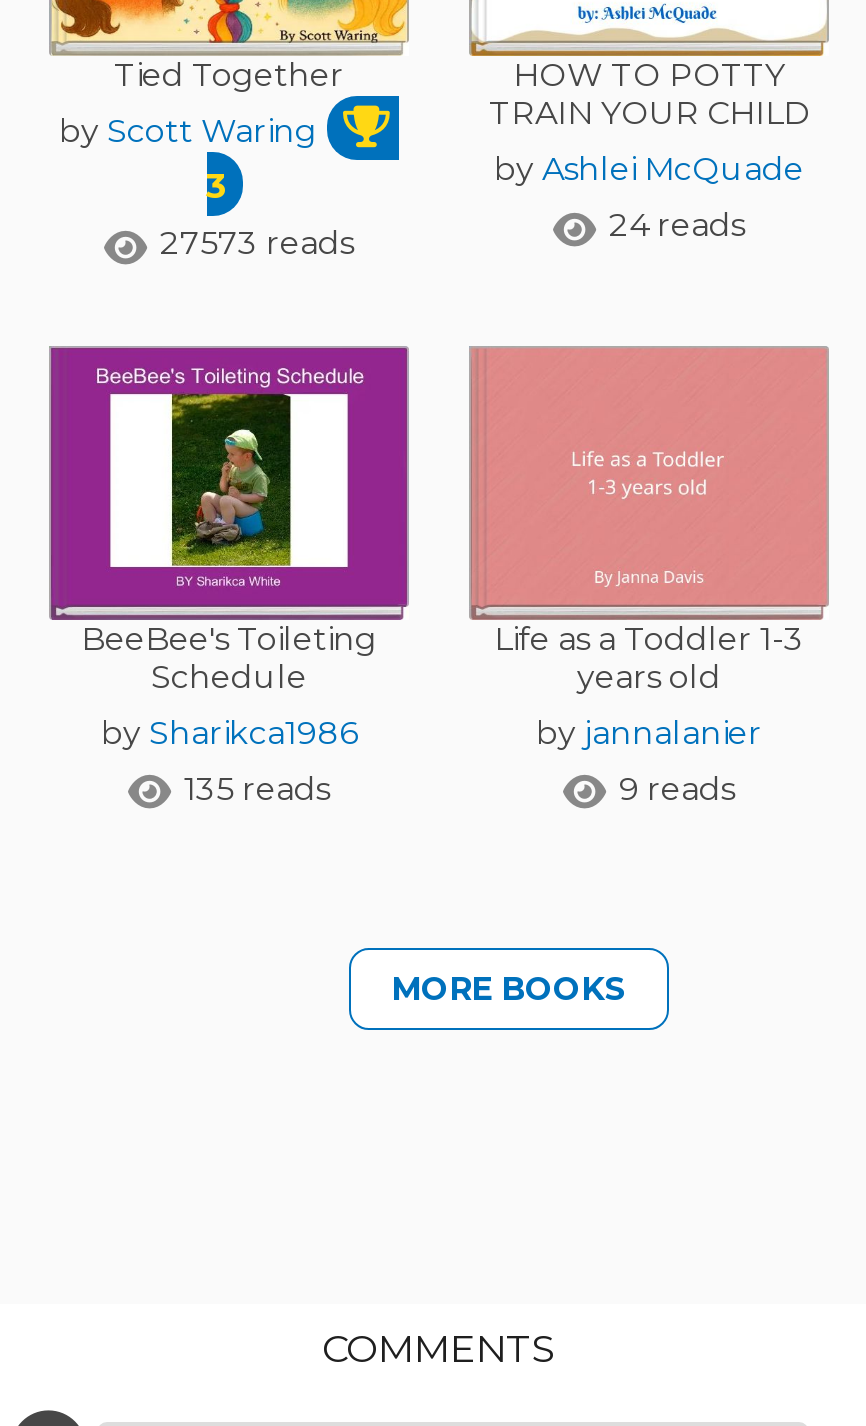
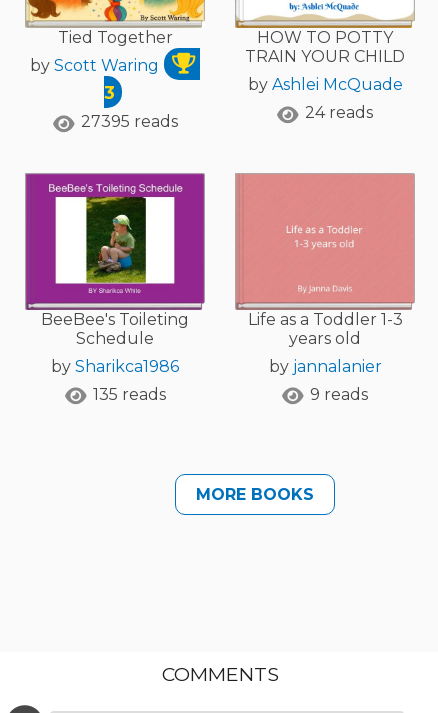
[160,225,354,263] 27573 reads -> [80,112,177,131] 27395 reads

